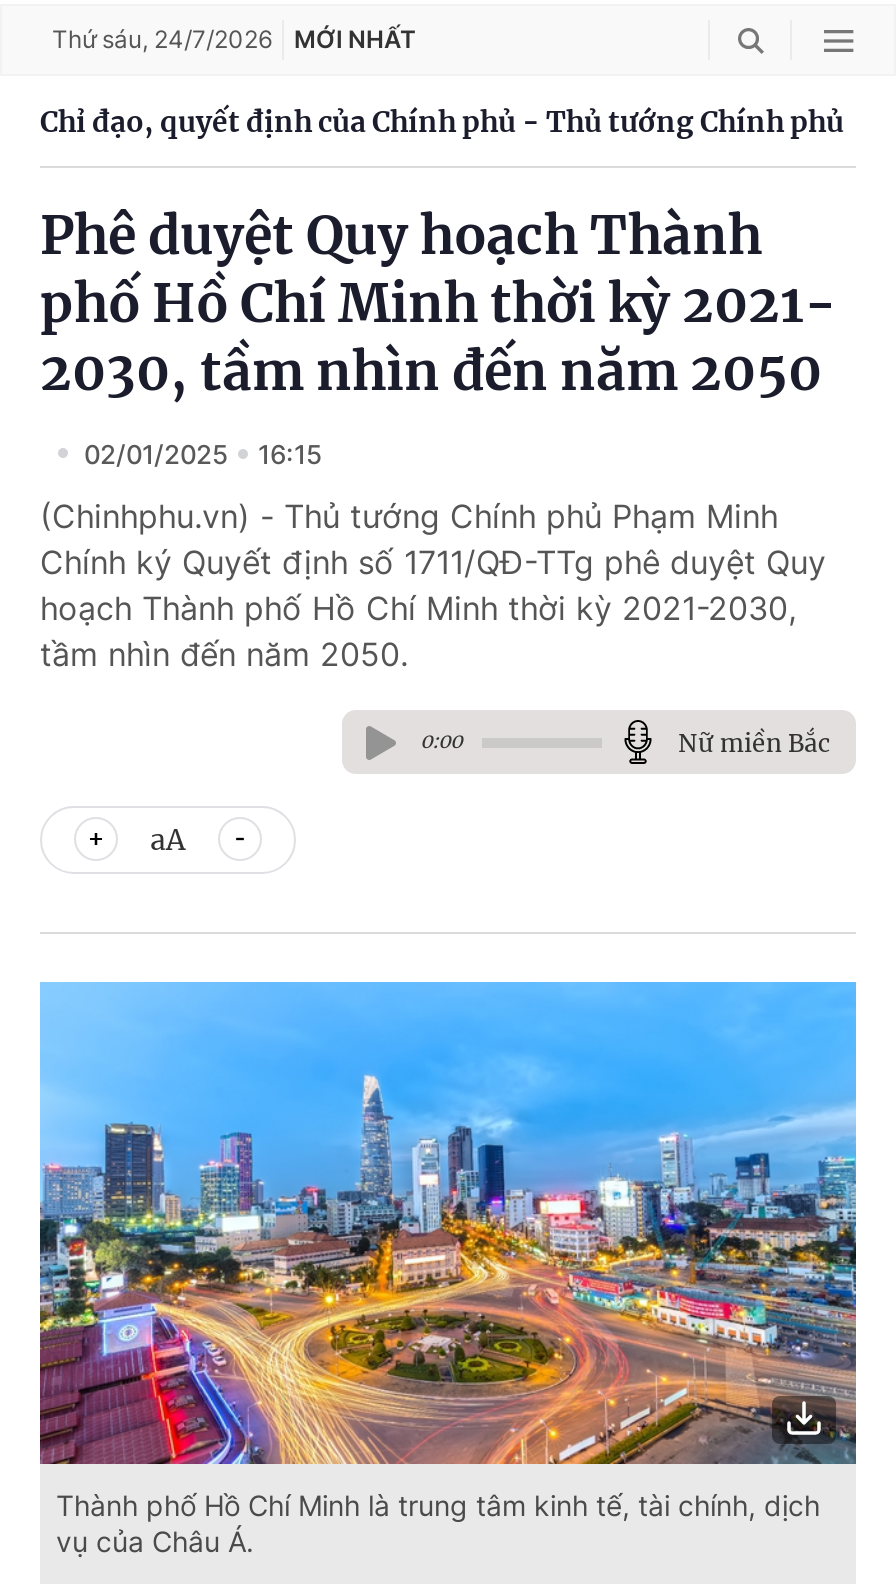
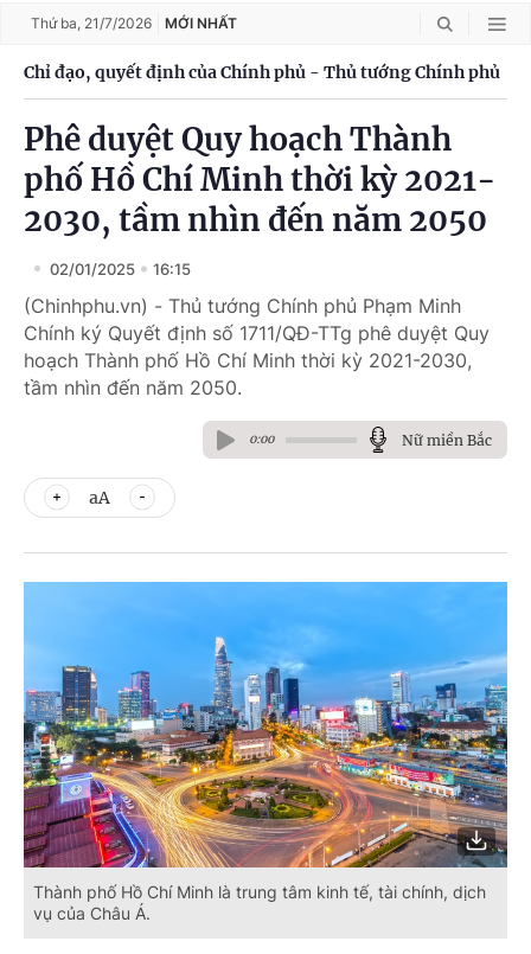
[52,24,416,54] Thứ sáu, 24/7/2026 MỚI NHẤT -> [31,14,237,32] Thứ ba, 21/7/2026 MỚI NHẤT

